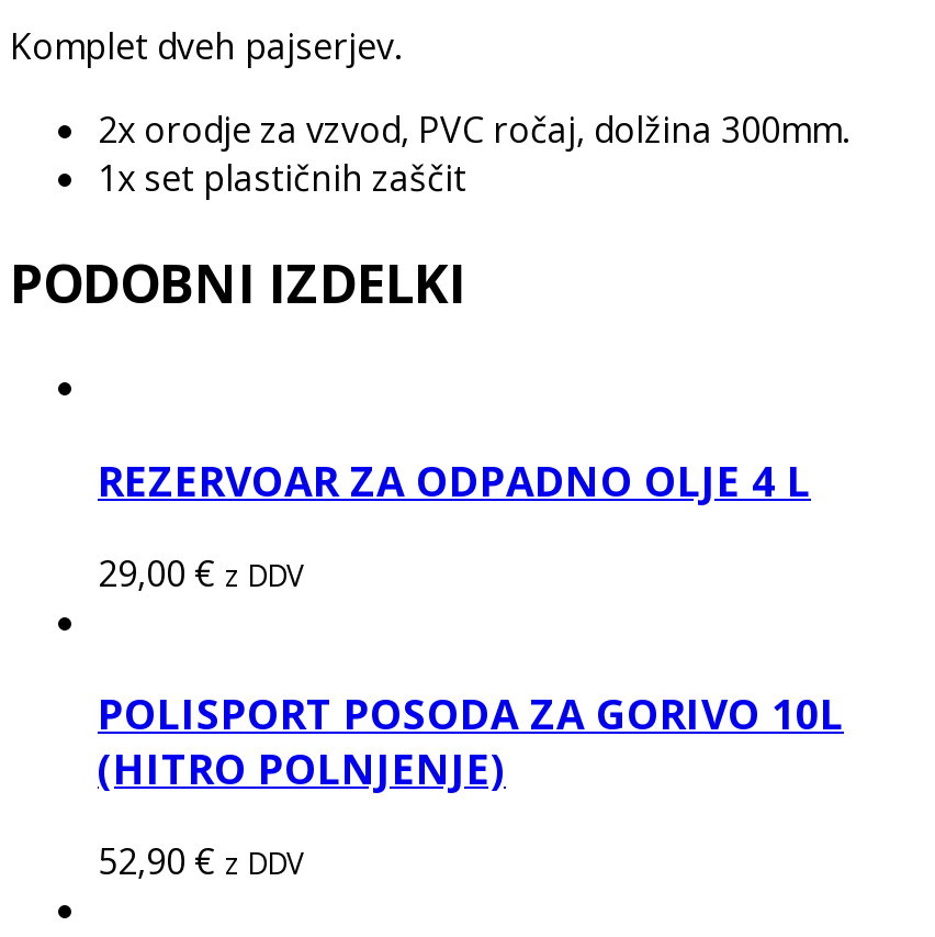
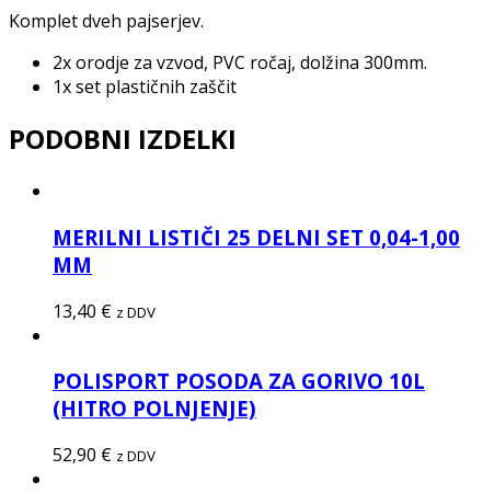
[98,453,811,507] REZERVOAR ZA ODPADNO OLJE 4 L -> [53,223,460,278] MERILNI LISTIČI 25 DELNI SET 0,04-1,00 | MM
[98,549,304,597] 29,00 € z DDV -> [53,299,156,323] 13,40 € z DDV

